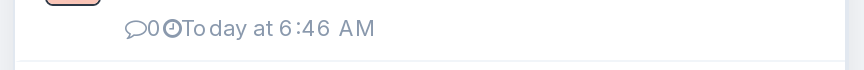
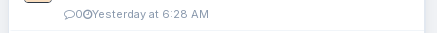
[181,14,375,42] Today at 6:46 AM -> [92,7,209,21] Yesterday at 6:28 AM

